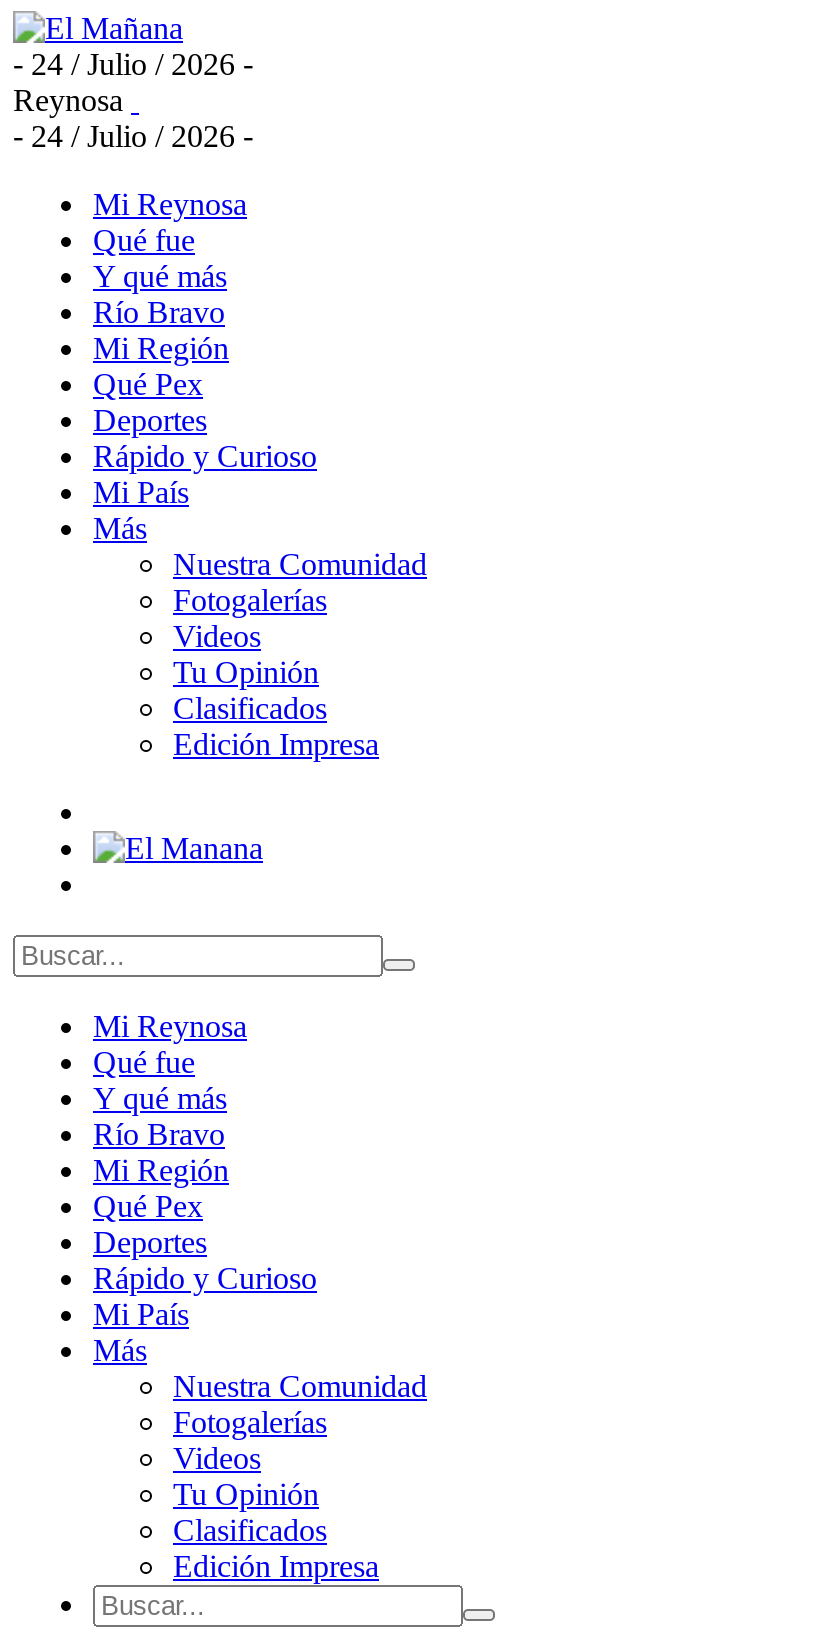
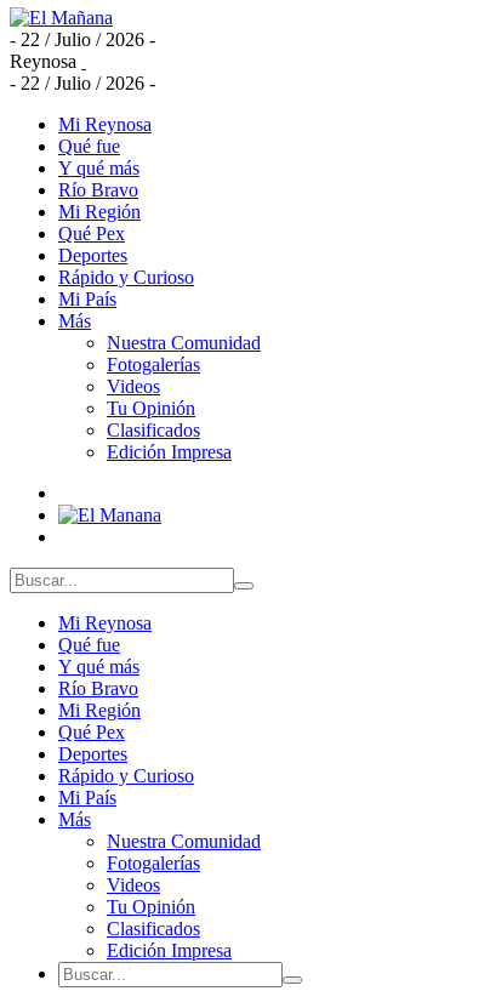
[13,47,253,81] - 24 / Julio / 2026 - -> [10,29,155,50] - 22 / Julio / 2026 -
[13,119,253,153] - 24 / Julio / 2026 - -> [10,73,155,93] - 22 / Julio / 2026 -

